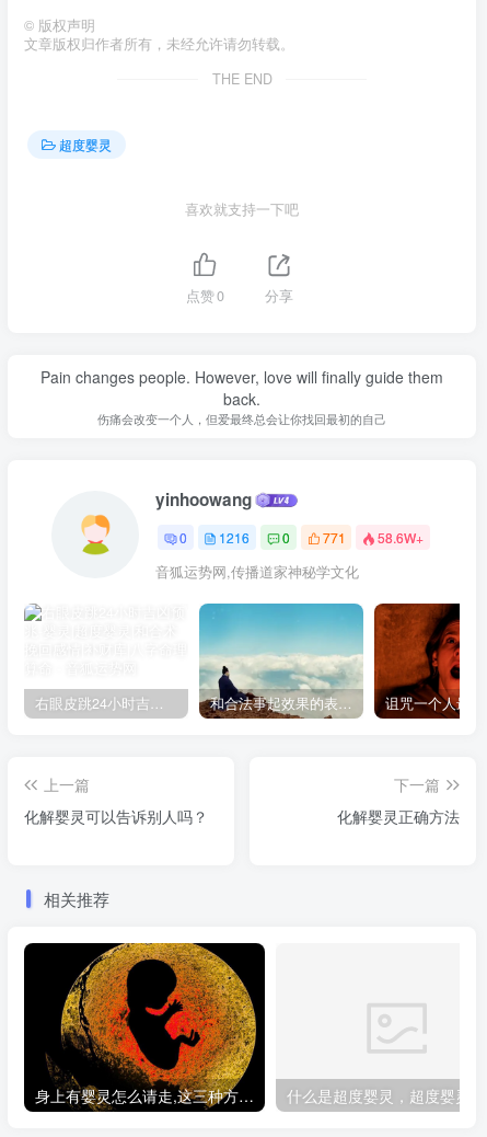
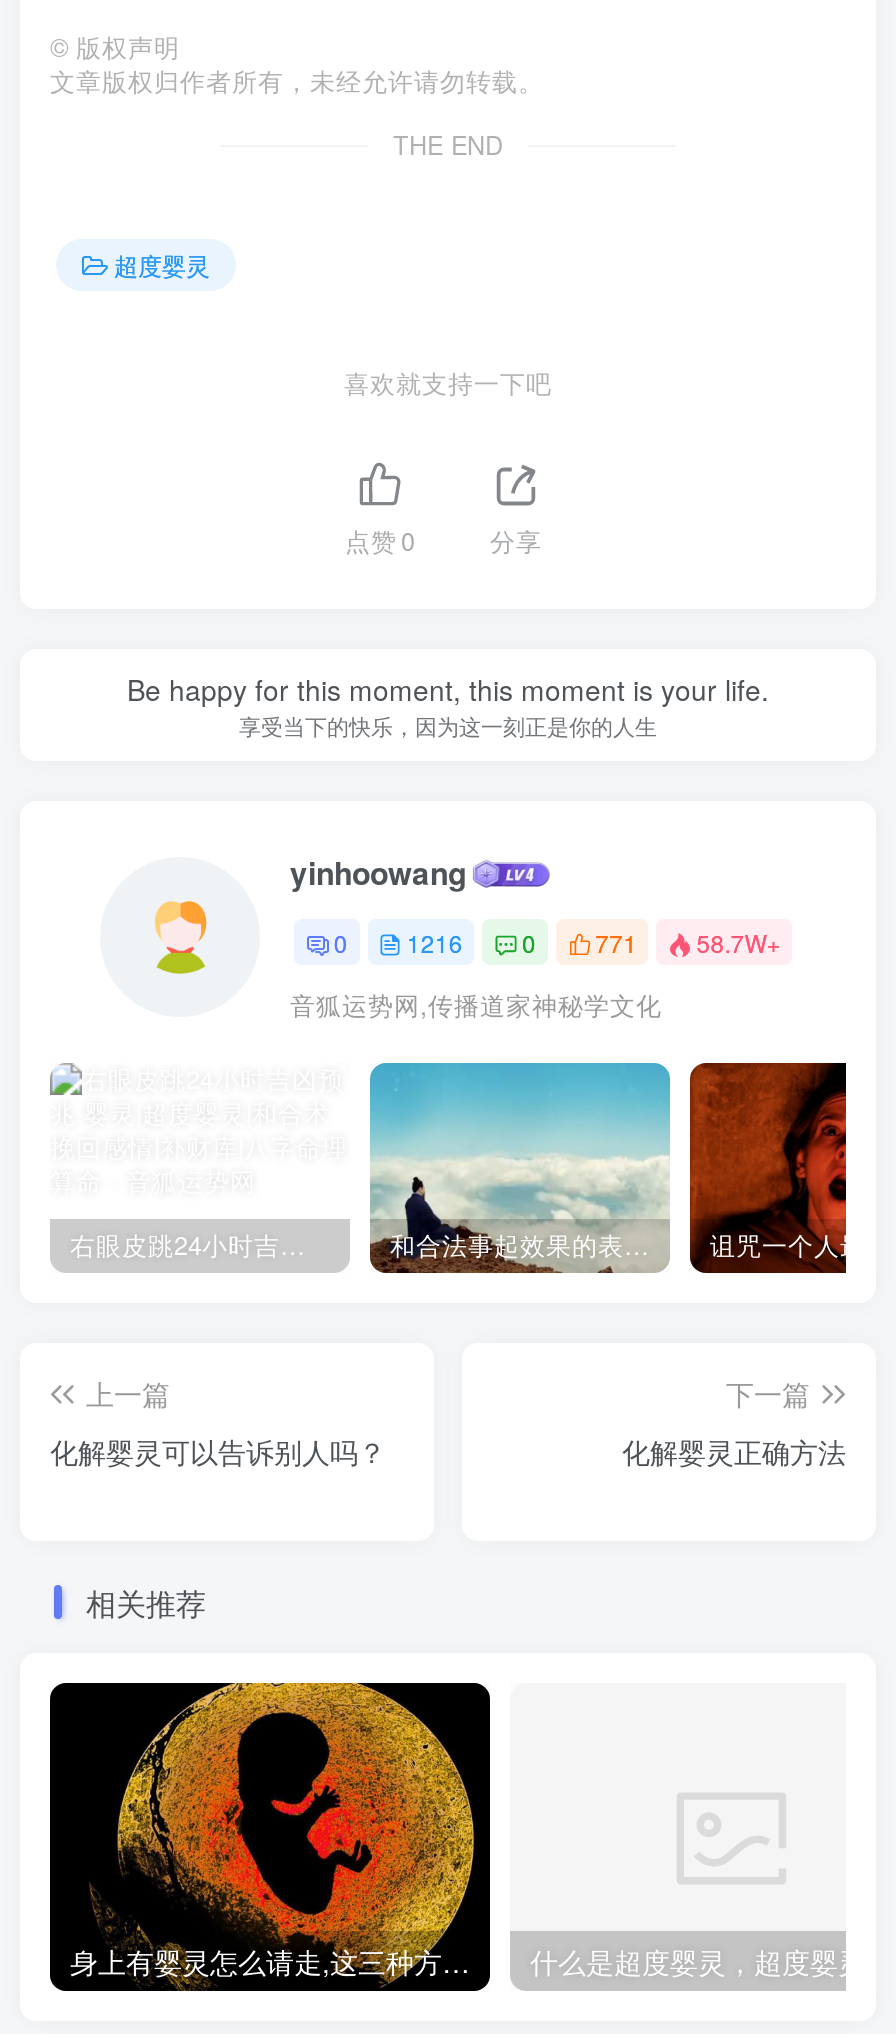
[40,366,443,428] Pain changes people. However, love will finally guide them | back. | 伤痛会改变一个人，但爱最终总会让你找回最初的自己 -> [127,670,769,742] Be happy for this moment, this moment is your life. | 享受当下的快乐，因为这一刻正是你的人生
[179,528,424,547] 0 1216 0 771 58.6W+ -> [334,925,780,959] 0 1216 0 771 58.7W+

